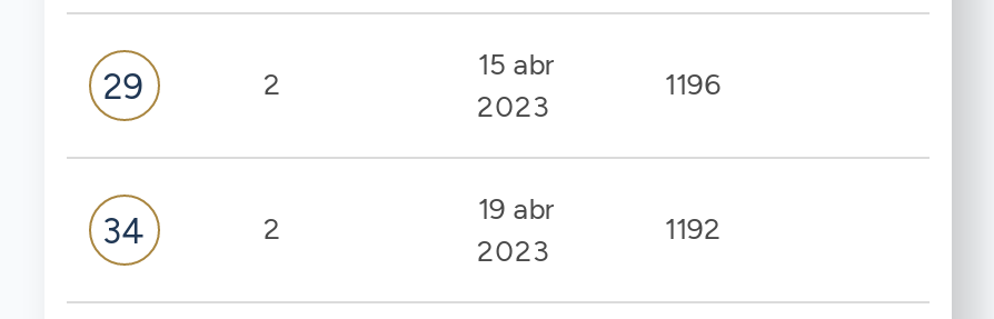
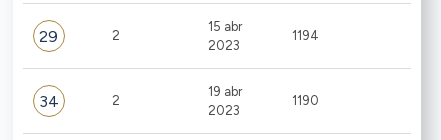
[664,67,720,100] 1196 -> [292,27,319,42] 1194
[664,211,722,245] 1192 -> [292,92,319,107] 1190

